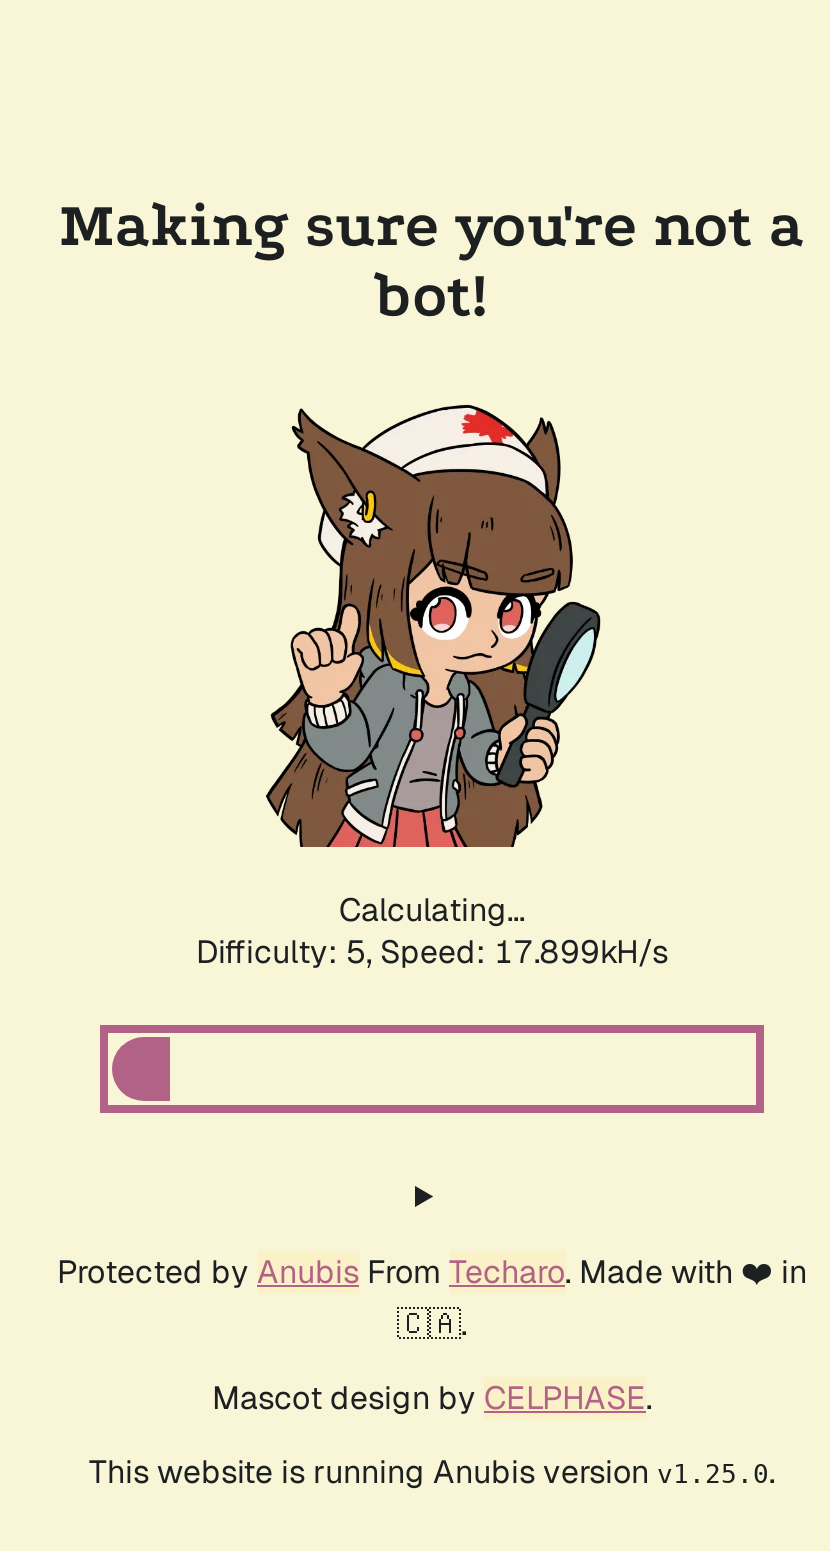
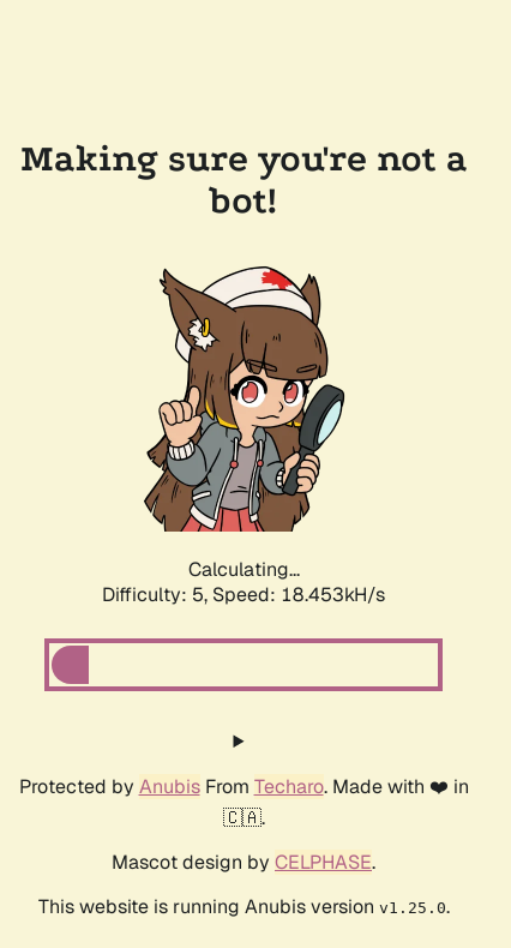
[196,931,668,973] Difficulty: 5, Speed: 17.899kH/s -> [102,582,385,607] Difficulty: 5, Speed: 18.453kH/s

